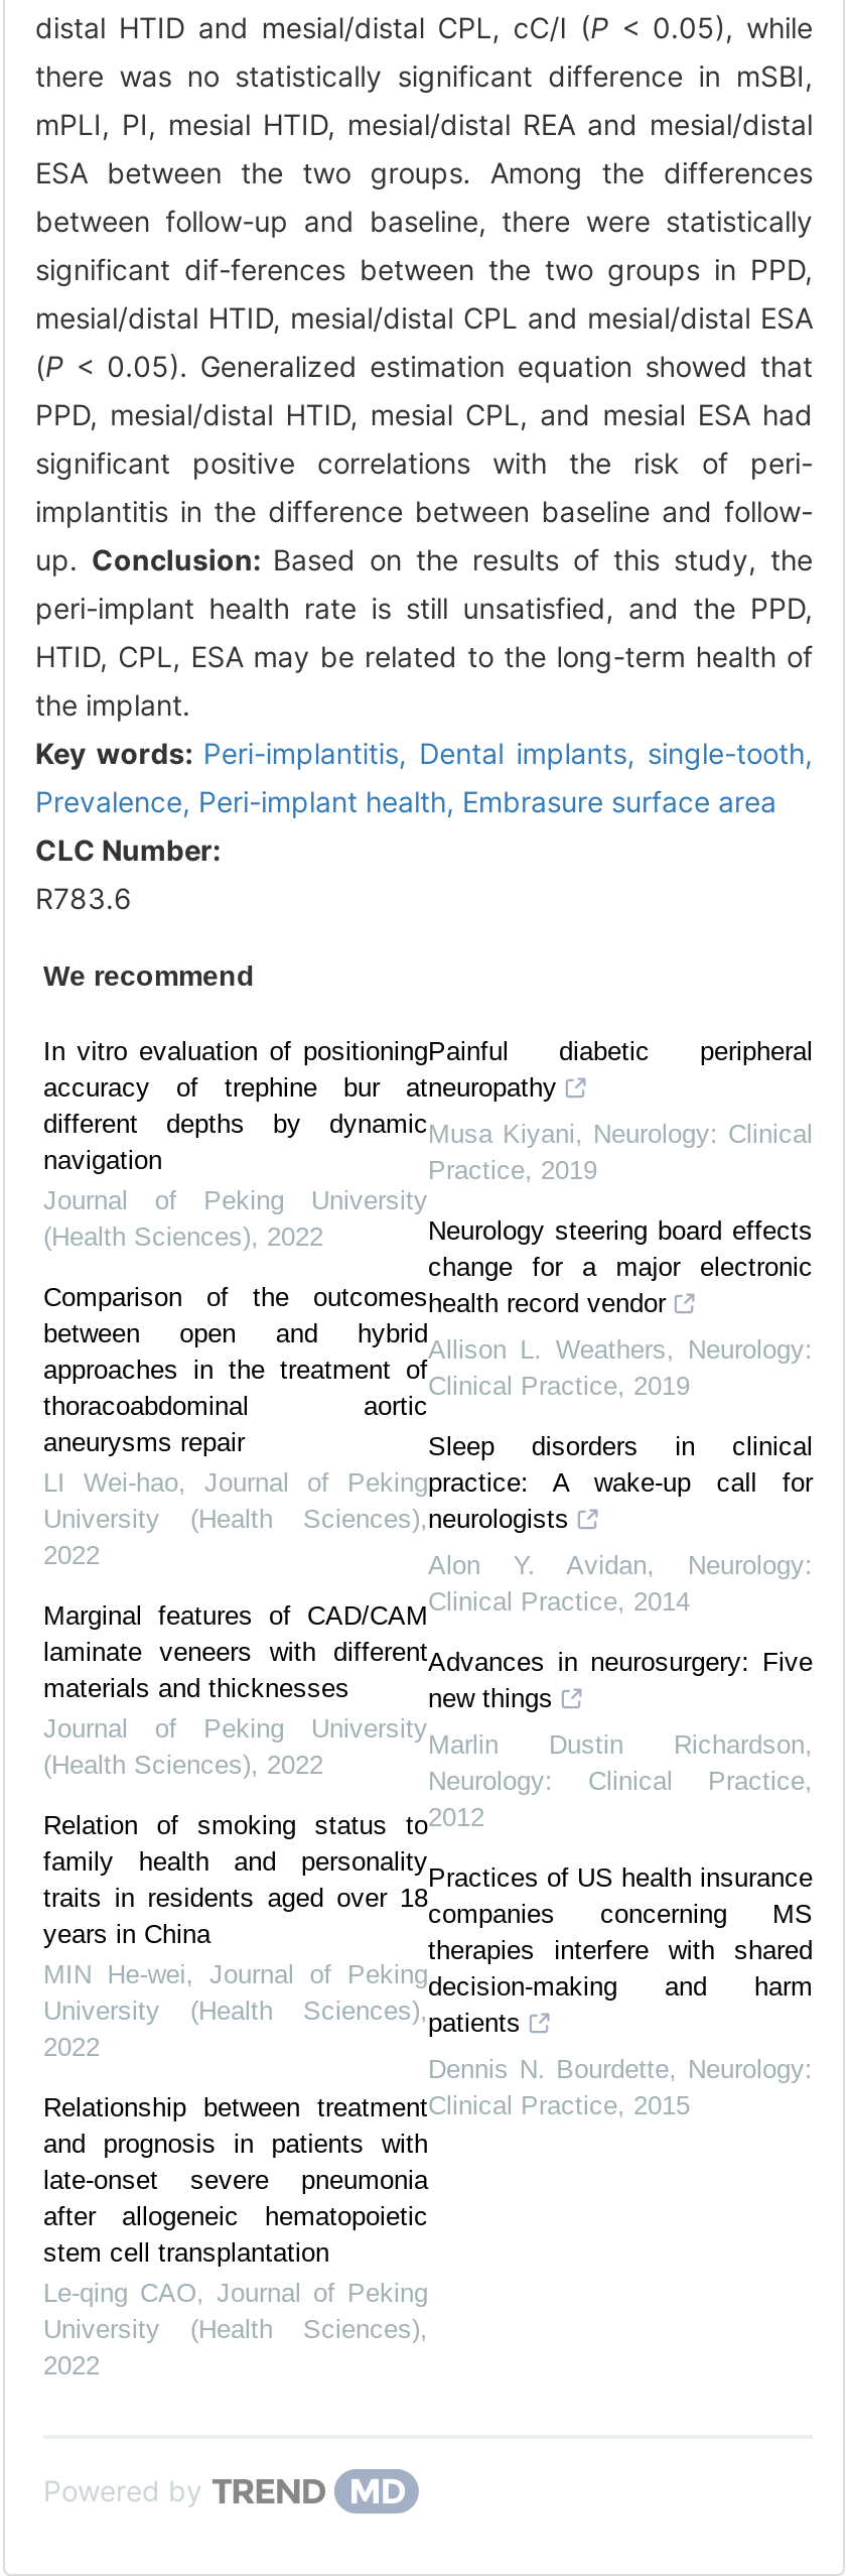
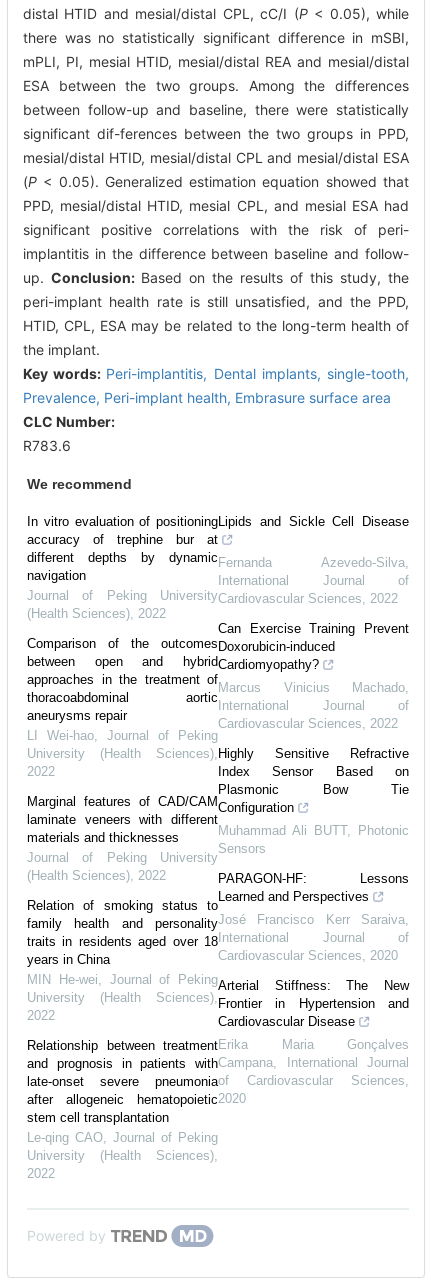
[428,1037,813,1103] Painful diabetic peripheral | neuropathy -> [218,514,409,529] Lipids and Sickle Cell Disease
[428,1119,813,1186] Musa Kiyani, Neurology: Clinical | Practice, 2019 -> [218,555,409,606] Fernanda Azevedo-Silva, | International Journal of | Cardiovascular Sciences, 2022
[428,1216,813,1319] Neurology steering board effects | change for a major electronic | health record vendor -> [218,621,409,672] Can Exercise Training Prevent | Doxorubicin-induced | Cardiomyopathy?
[428,1335,813,1402] Allison L. Weathers, Neurology: | Clinical Practice, 2019 -> [218,680,409,731] Marcus Vinicius Machado, | International Journal of | Cardiovascular Sciences, 2022
[428,1432,813,1535] Sleep disorders in clinical | practice: A wake-up call for | neurologists -> [218,746,409,815] Highly Sensitive Refractive | Index Sensor Based on | Plasmonic Bow Tie | Configuration
[428,1551,813,1617] Alon Y. Avidan, Neurology: | Clinical Practice, 2014 -> [218,823,409,856] Muhammad Ali BUTT, Photonic | Sensors
[428,1648,813,1714] Advances in neurosurgery: Five | new things -> [218,871,409,904] PARAGON-HF: Lessons | Learned and Perspectives
[428,1730,813,1833] Marlin Dustin Richardson, | Neurology: Clinical Practice, | 2012 -> [218,912,409,963] José Francisco Kerr Saraiva, | International Journal of | Cardiovascular Sciences, 2020
[428,1863,813,2039] Practices of US health insurance | companies concerning MS | therapies interfere with shared | decision-making and harm | patients -> [218,978,409,1029] Arterial Stiffness: The New | Frontier in Hypertension and | Cardiovascular Disease
[428,2055,813,2121] Dennis N. Bourdette, Neurology: | Clinical Practice, 2015 -> [218,1037,409,1106] Erika Maria Gonçalves | Campana, International Journal | of Cardiovascular Sciences, | 2020

